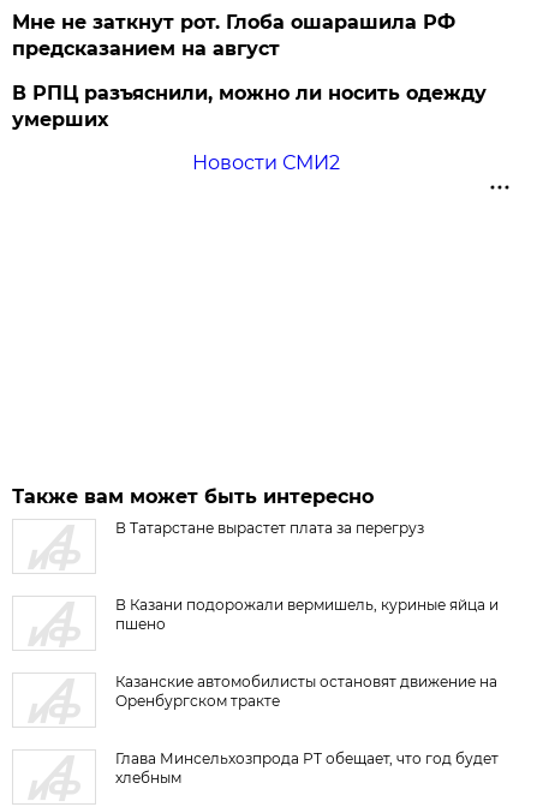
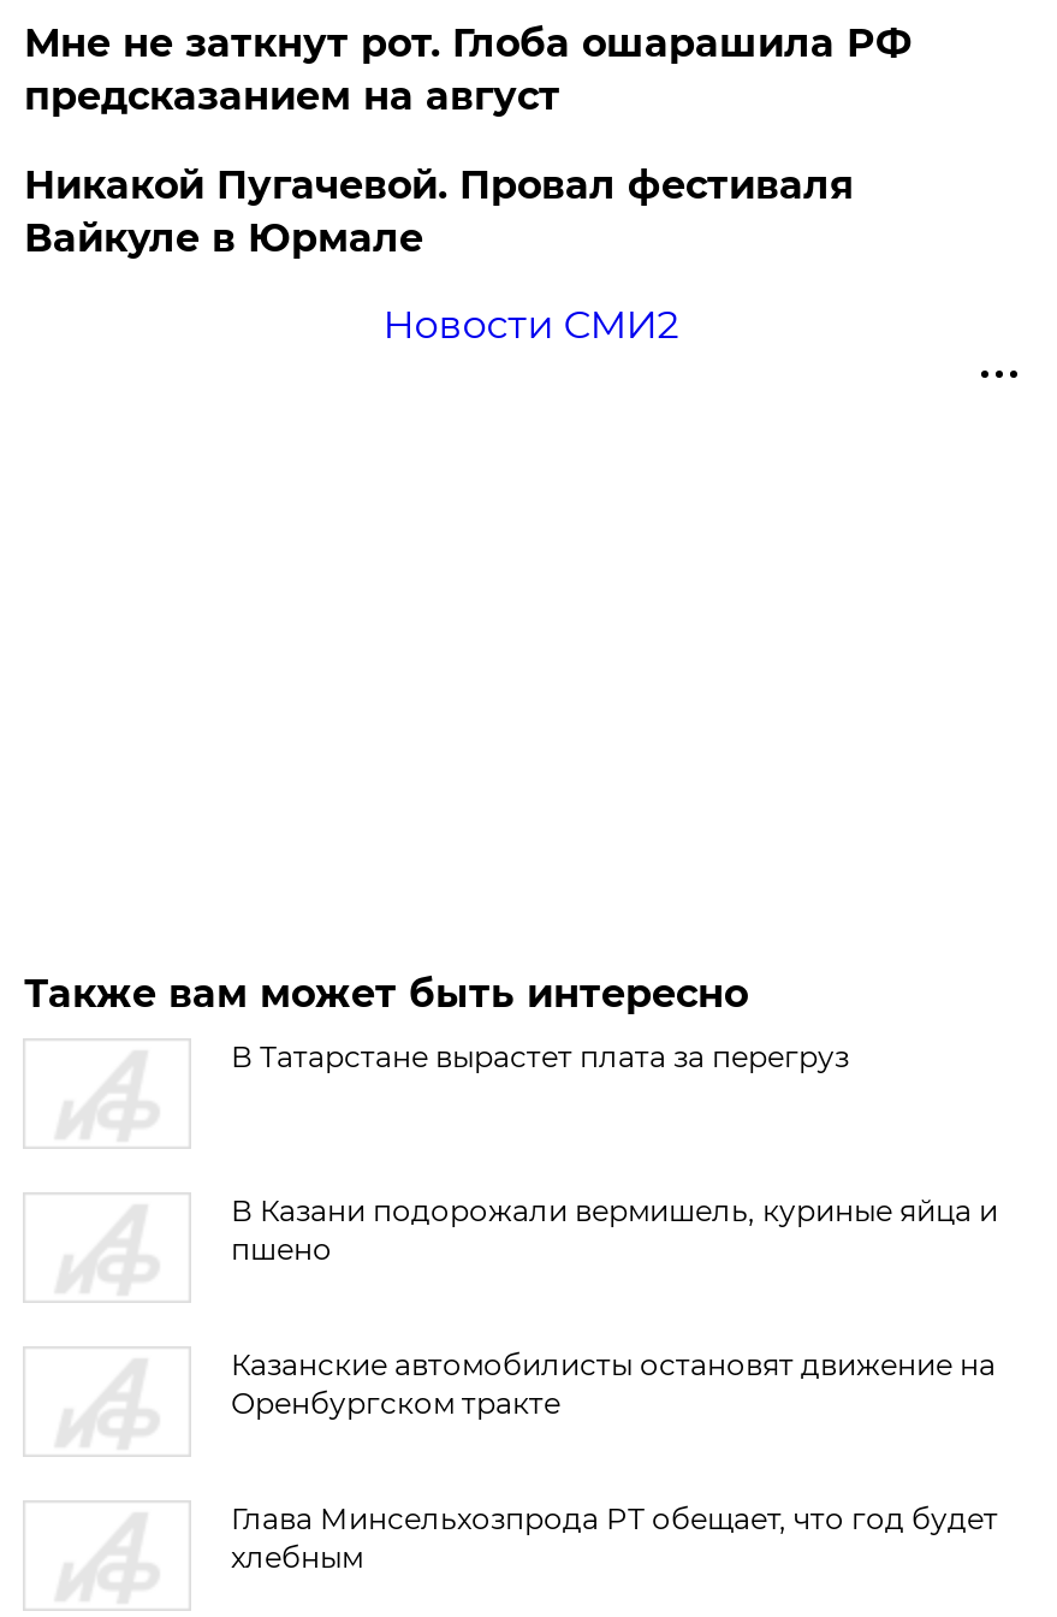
[12,82,487,131] В РПЦ разъяснили, можно ли носить одежду | умерших -> [24,162,854,261] Никакой Пугачевой. Провал фестиваля | Вайкуле в Юрмале

